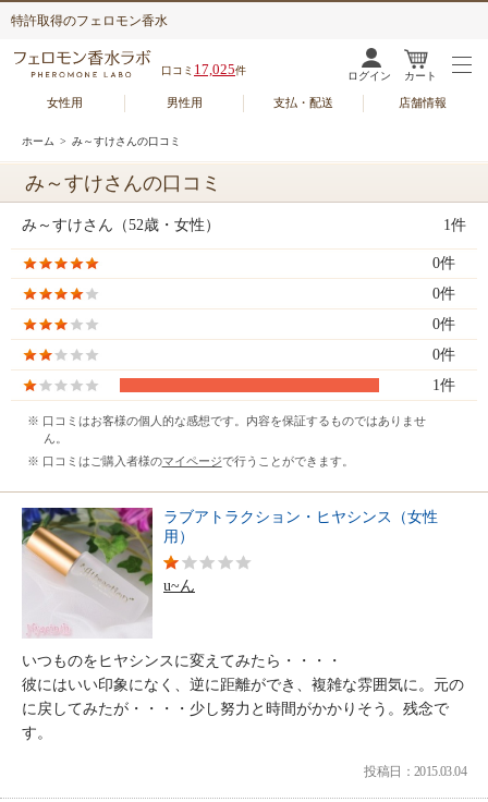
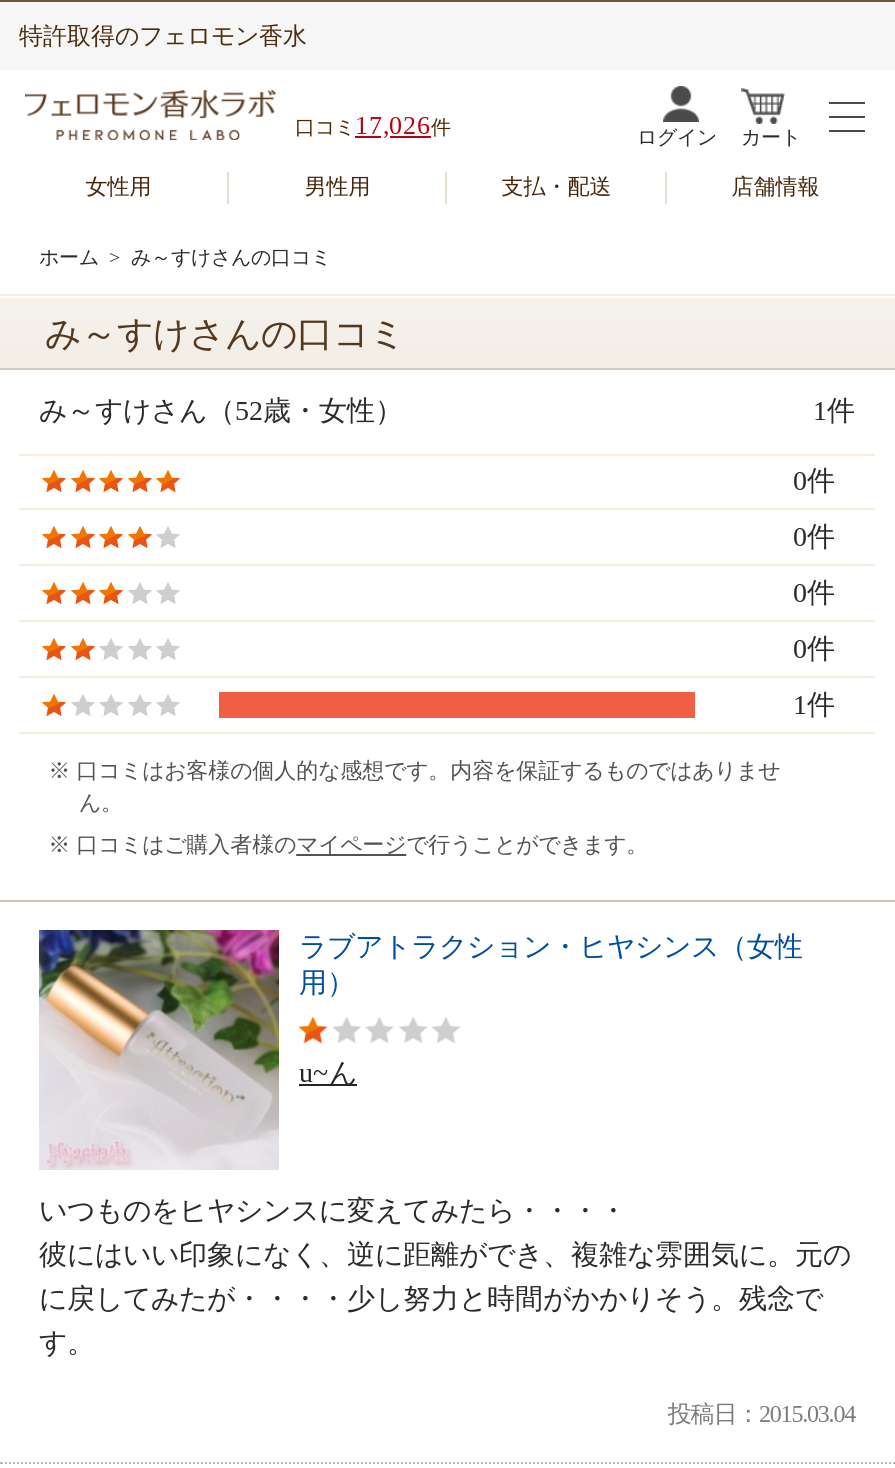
[161,61,246,77] 口コミ17,025件 -> [295,110,451,140] 口コミ17,026件

